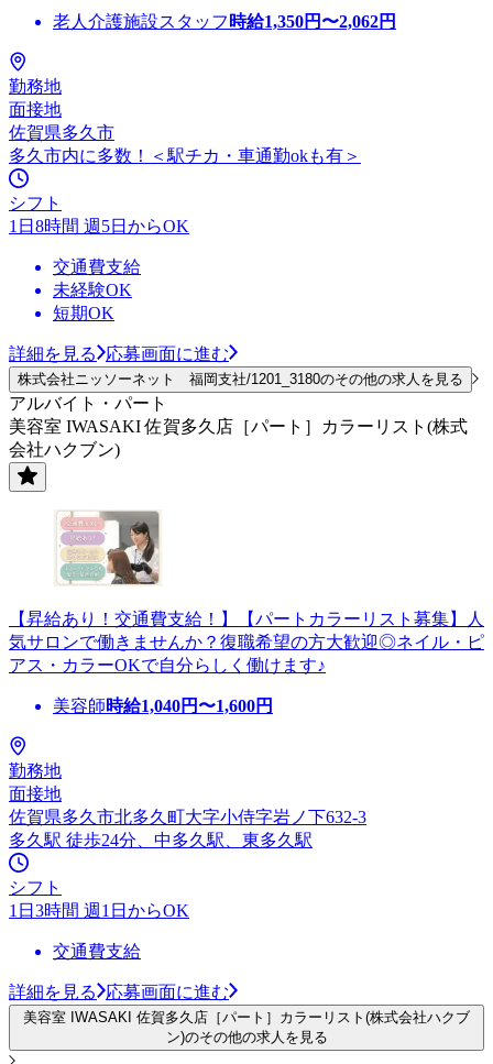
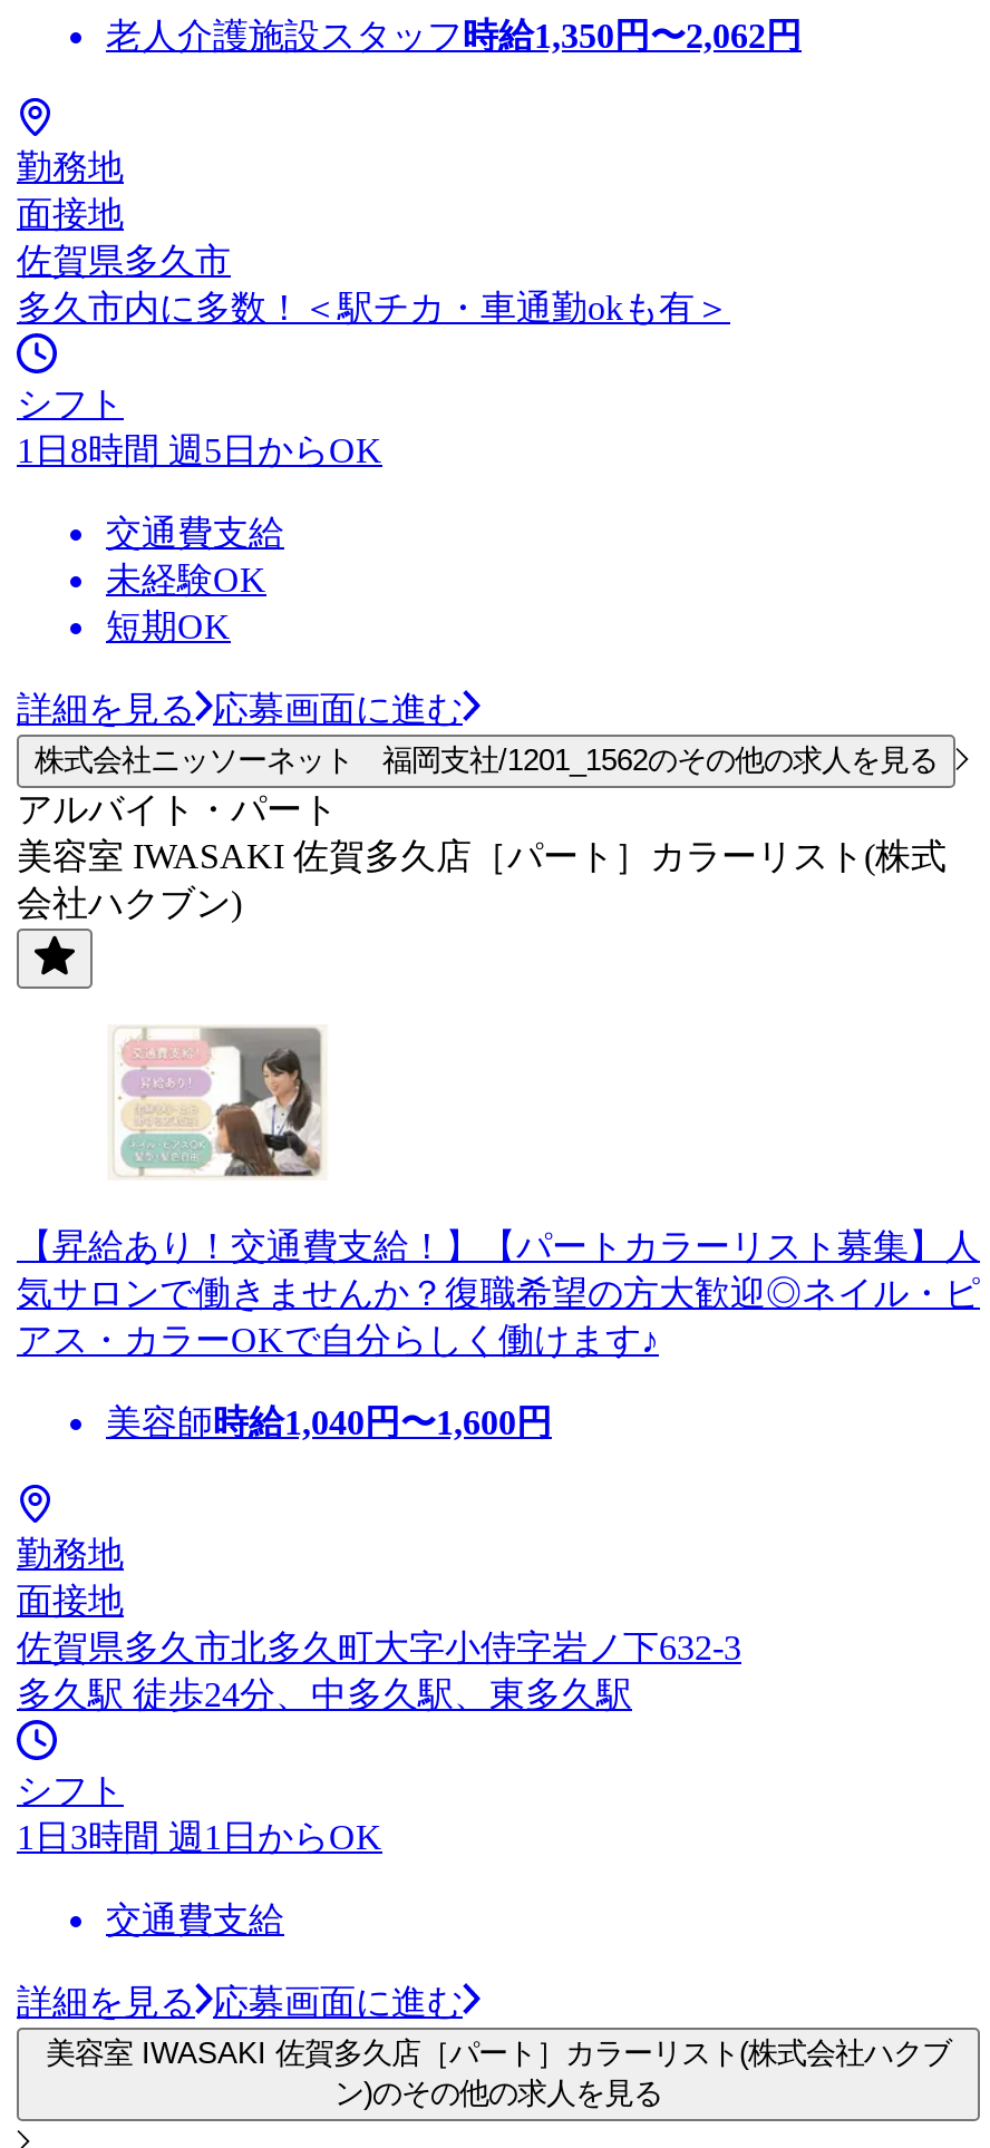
[18,371,463,387] 株式会社ニッソーネット 福岡支社/1201_3180のその他の求人を見る -> [35,743,938,777] 株式会社ニッソーネット 福岡支社/1201_1562のその他の求人を見る

